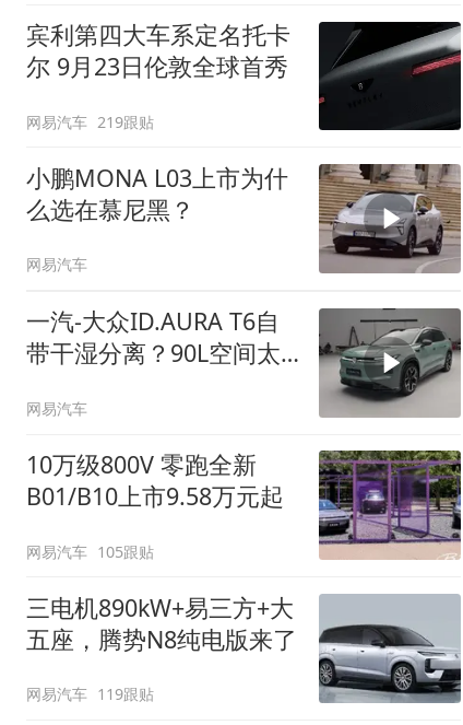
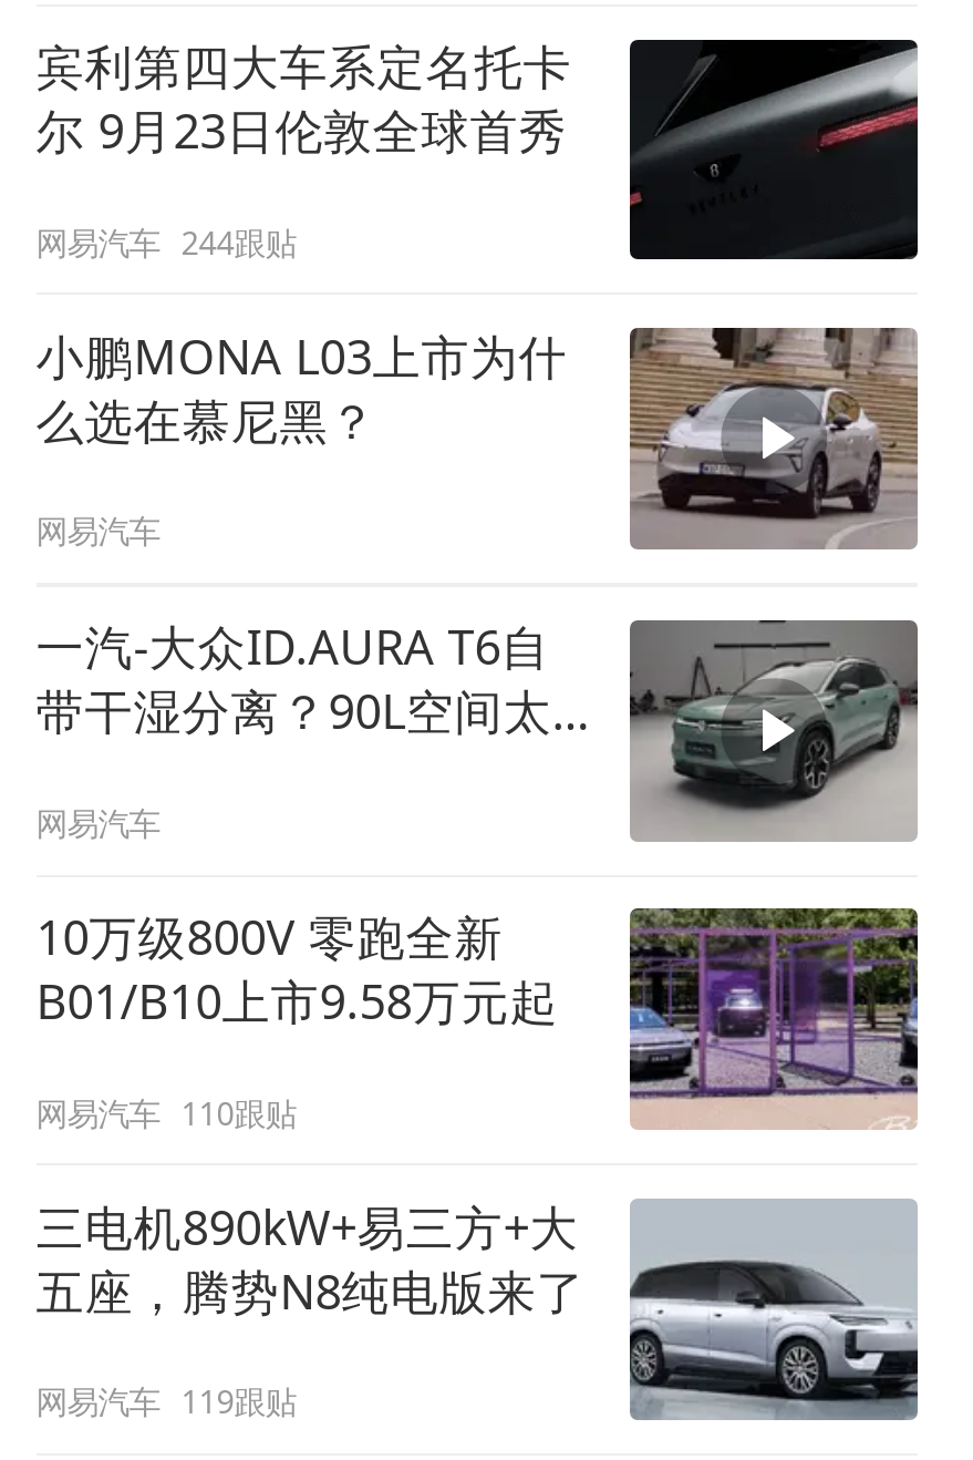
[26,111,154,132] 网易汽车 219跟贴 -> [36,221,296,263] 网易汽车 244跟贴
[26,541,154,562] 网易汽车 105跟贴 -> [36,1091,296,1133] 网易汽车 110跟贴

